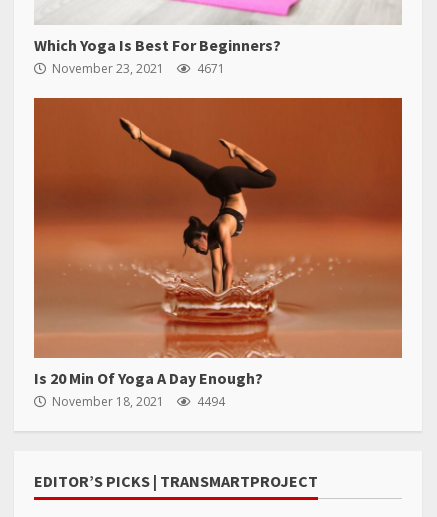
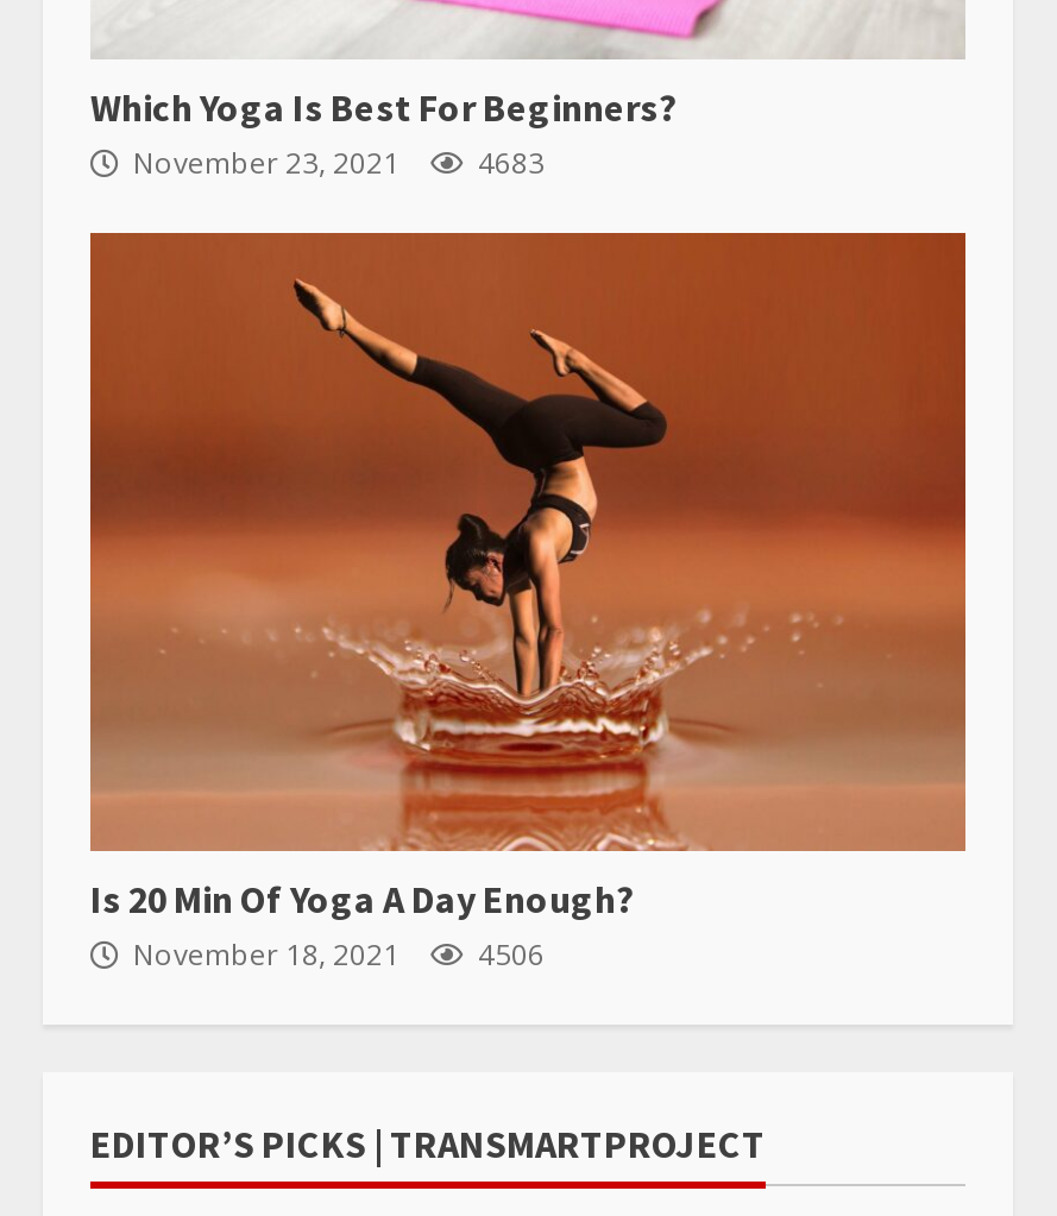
[49,60,225,77] November 23, 2021 4671 -> [126,143,545,183] November 23, 2021 4683
[49,393,225,410] November 18, 2021 4494 -> [126,935,545,975] November 18, 2021 4506

